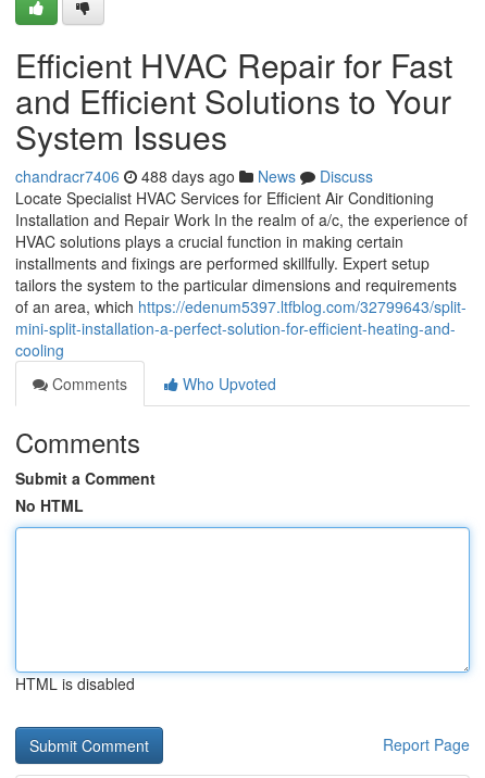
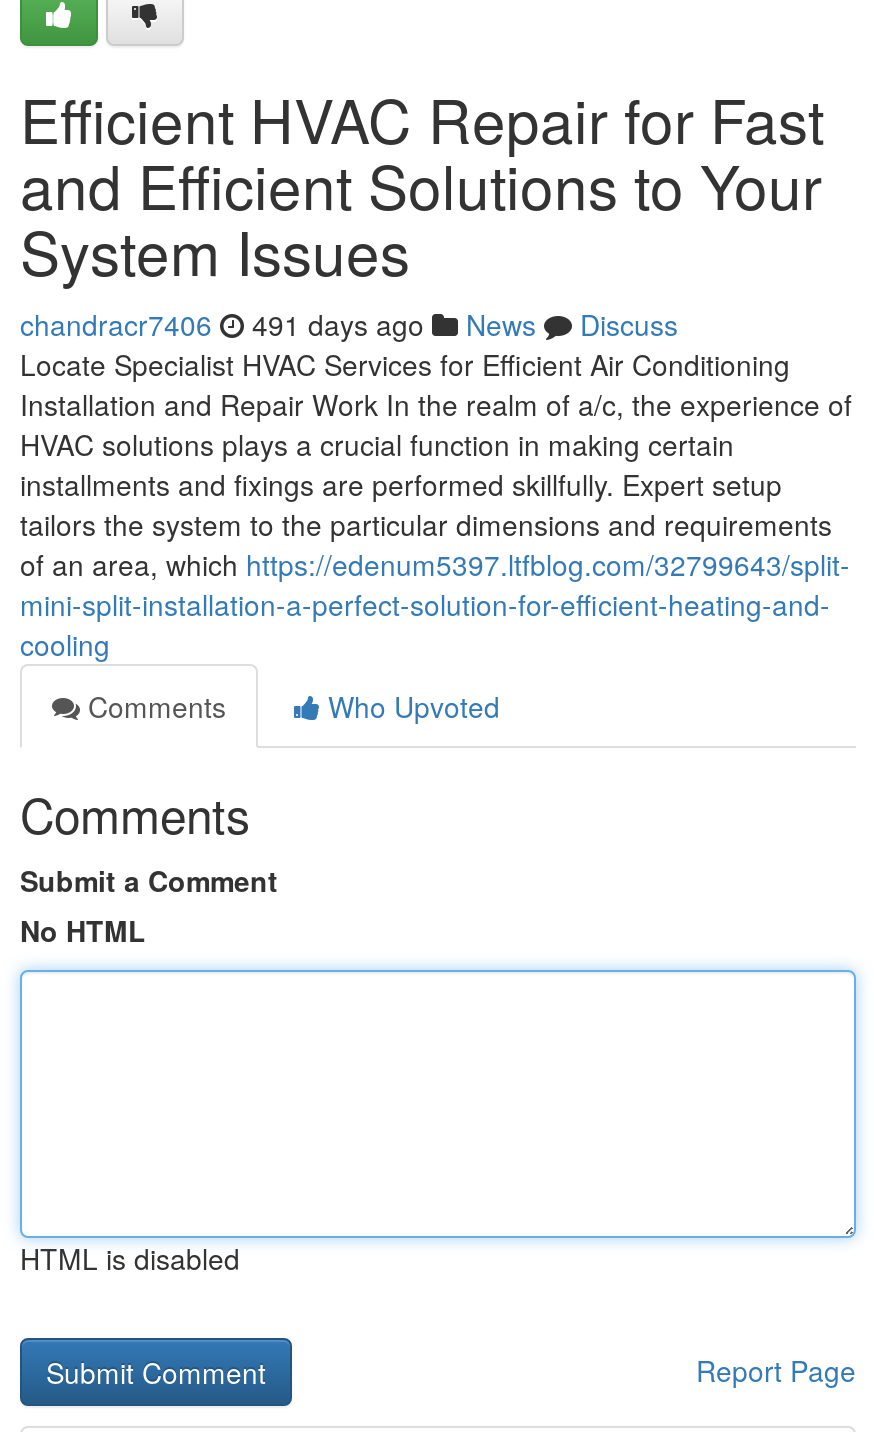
[15,165,373,187] chandracr7406 488 days ago News Discuss -> [20,304,678,344] chandracr7406 491 days ago News Discuss

